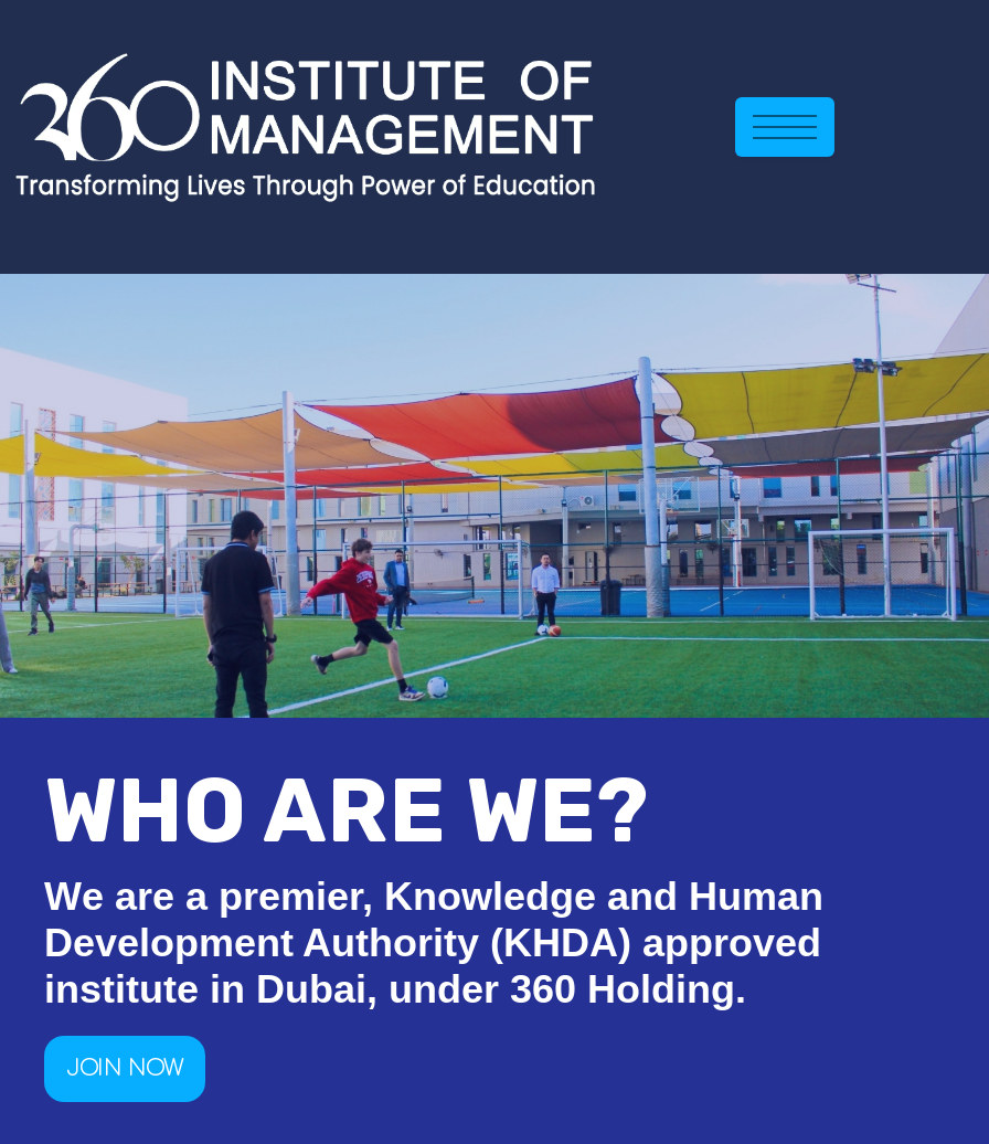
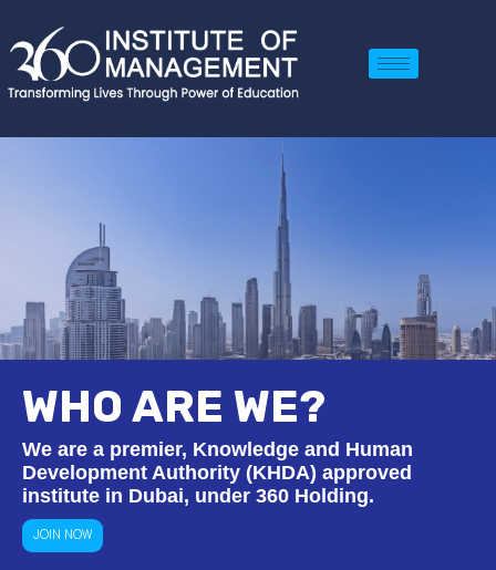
[7,272,982,718] [image] -> [3,136,493,361] [image]

